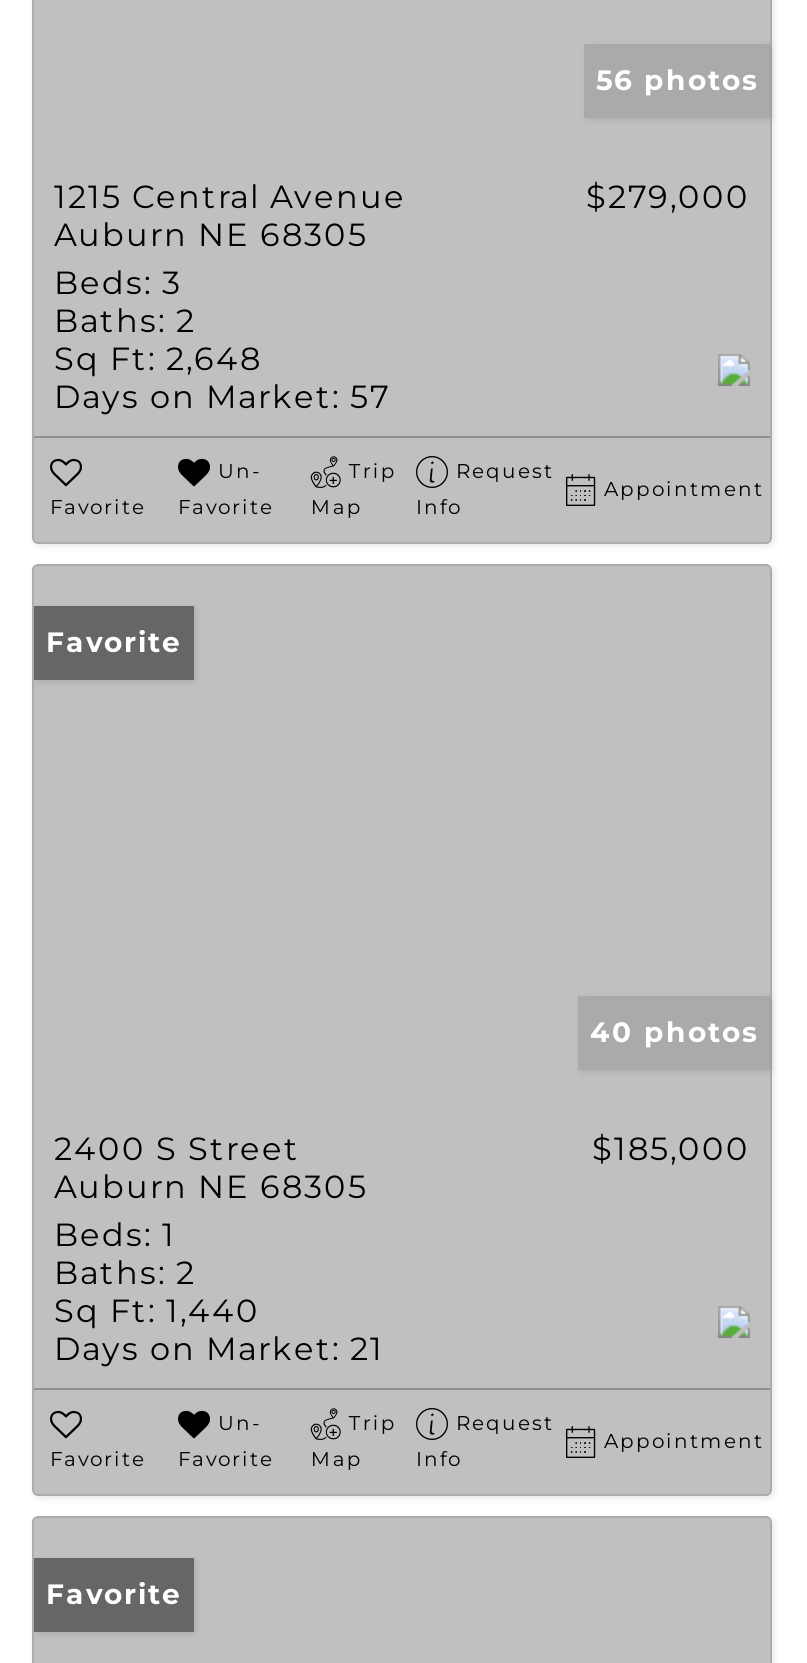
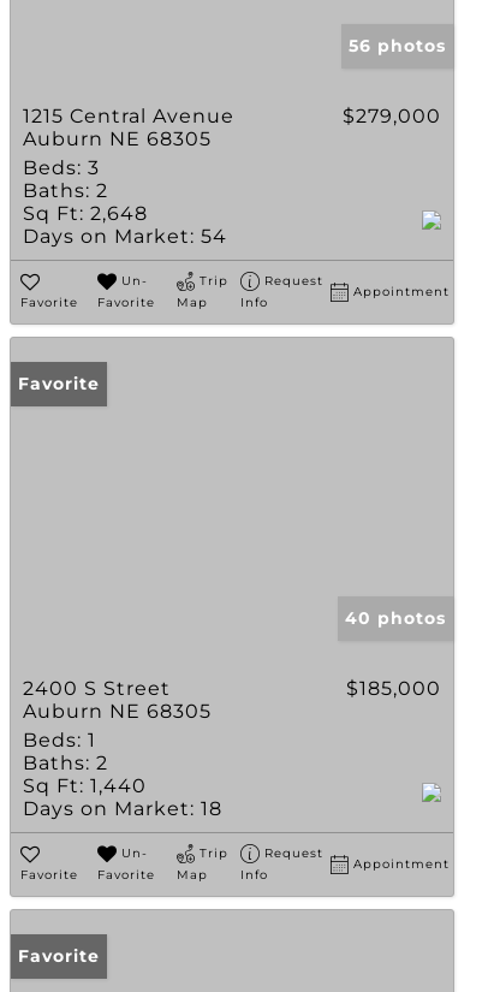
[54,378,390,416] Days on Market: 57 -> [23,225,227,248] Days on Market: 54
[54,1330,384,1368] Days on Market: 21 -> [23,797,222,820] Days on Market: 18

